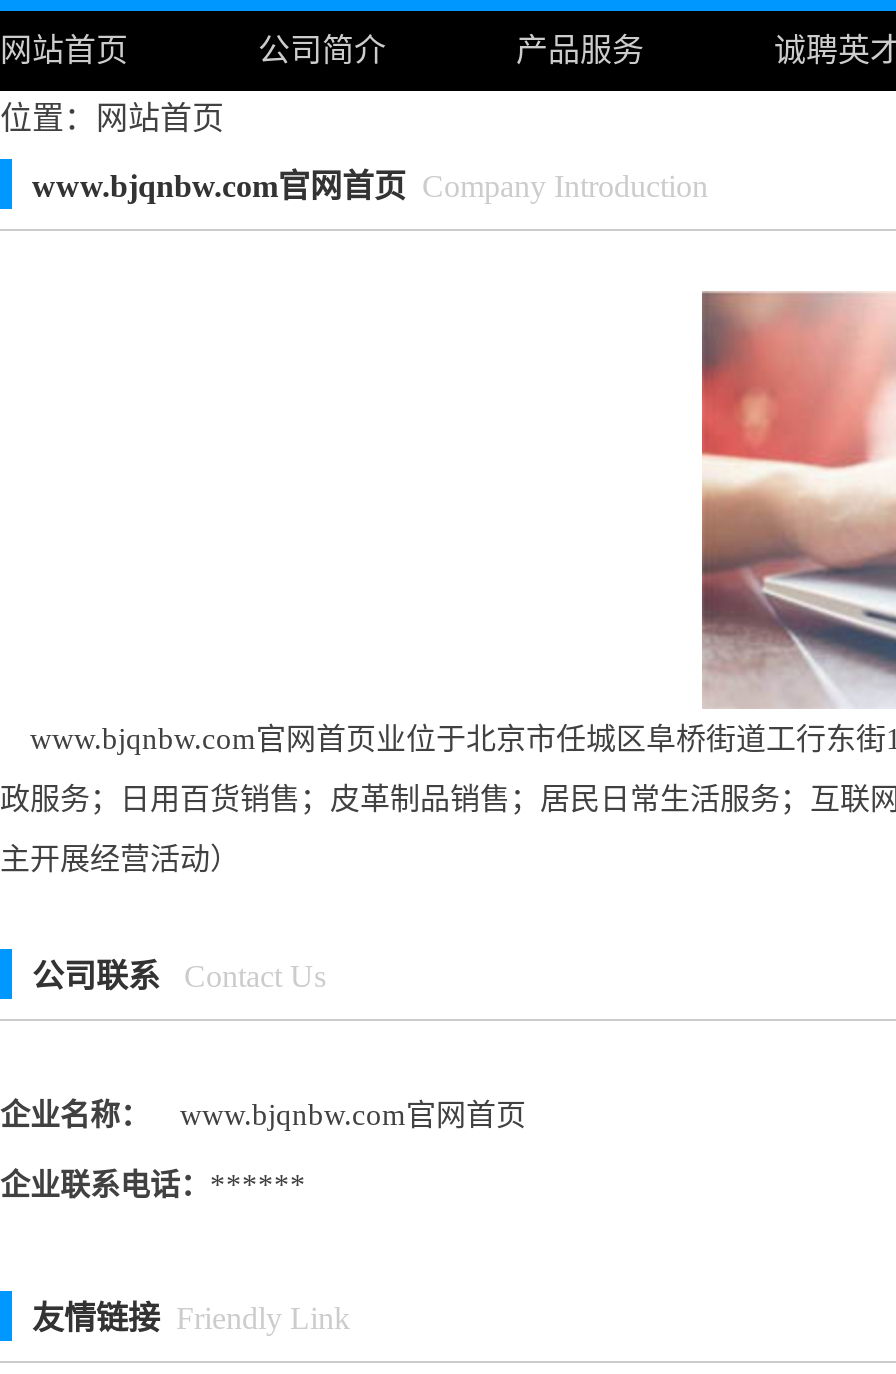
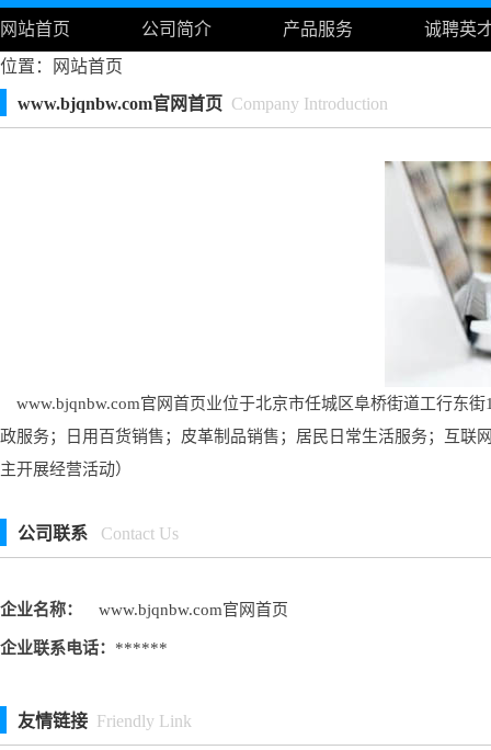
[700,291,890,709] [image] -> [385,161,488,386] [image]

